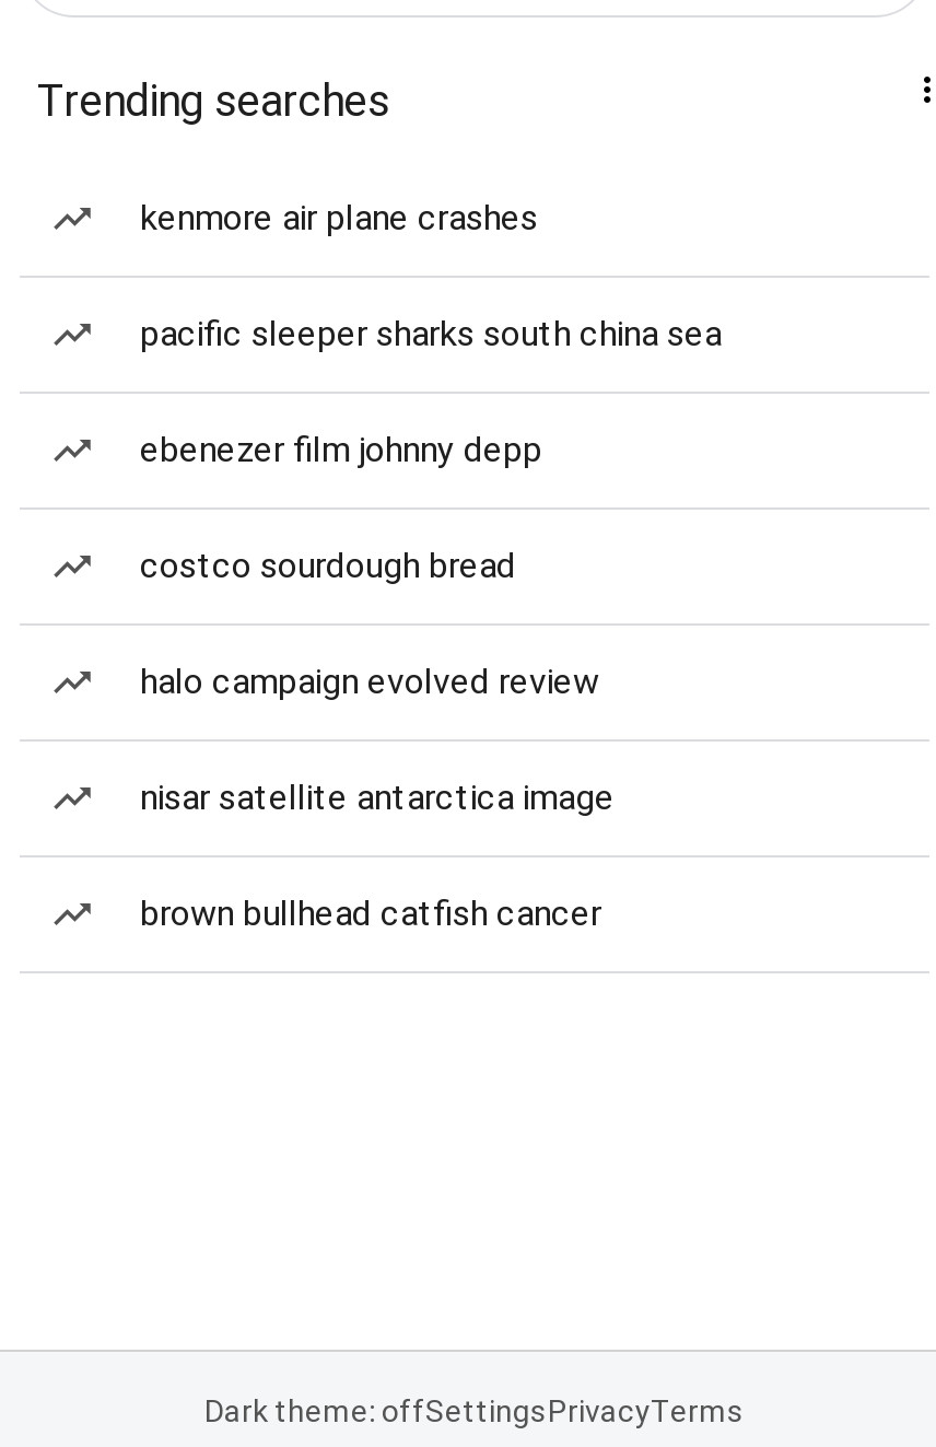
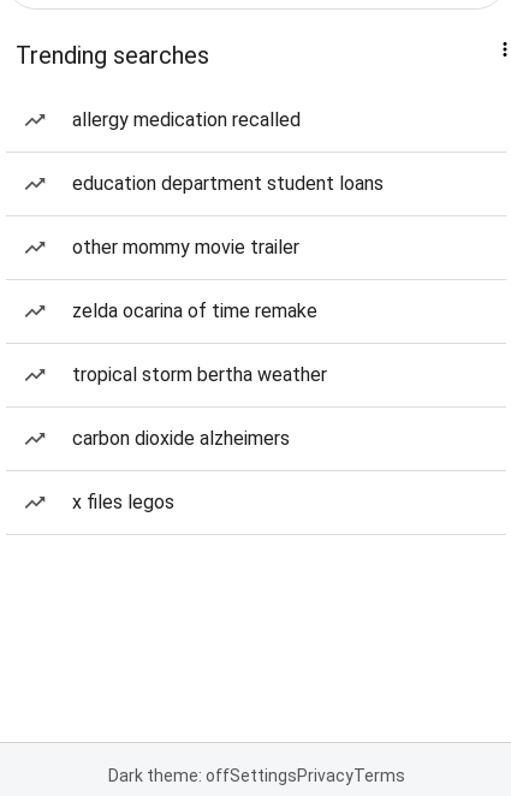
[140,197,538,238] kenmore air plane crashes -> [72,108,301,131] allergy medication recalled
[140,313,722,354] pacific sleeper sharks south china sea -> [72,172,384,195] education department student loans
[140,429,542,470] ebenezer film johnny depp -> [72,236,299,259] other mommy movie trailer
[140,545,516,586] costco sourdough bread -> [72,299,317,322] zelda ocarina of time remake
[140,661,599,702] halo campaign evolved review -> [72,363,327,386] tropical storm bertha weather
[140,777,615,818] nisar satellite antarctica image -> [72,427,290,450] carbon dioxide alzheimers
[140,892,601,934] brown bullhead catfish cancer -> [72,491,174,513] x files legos

